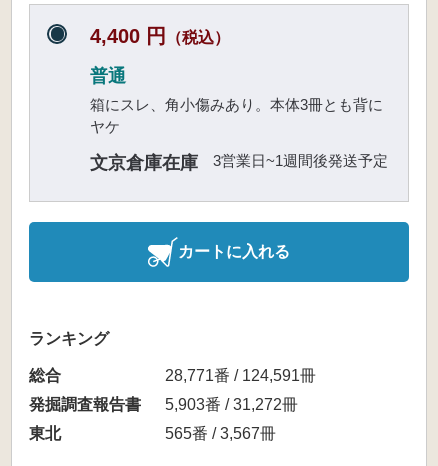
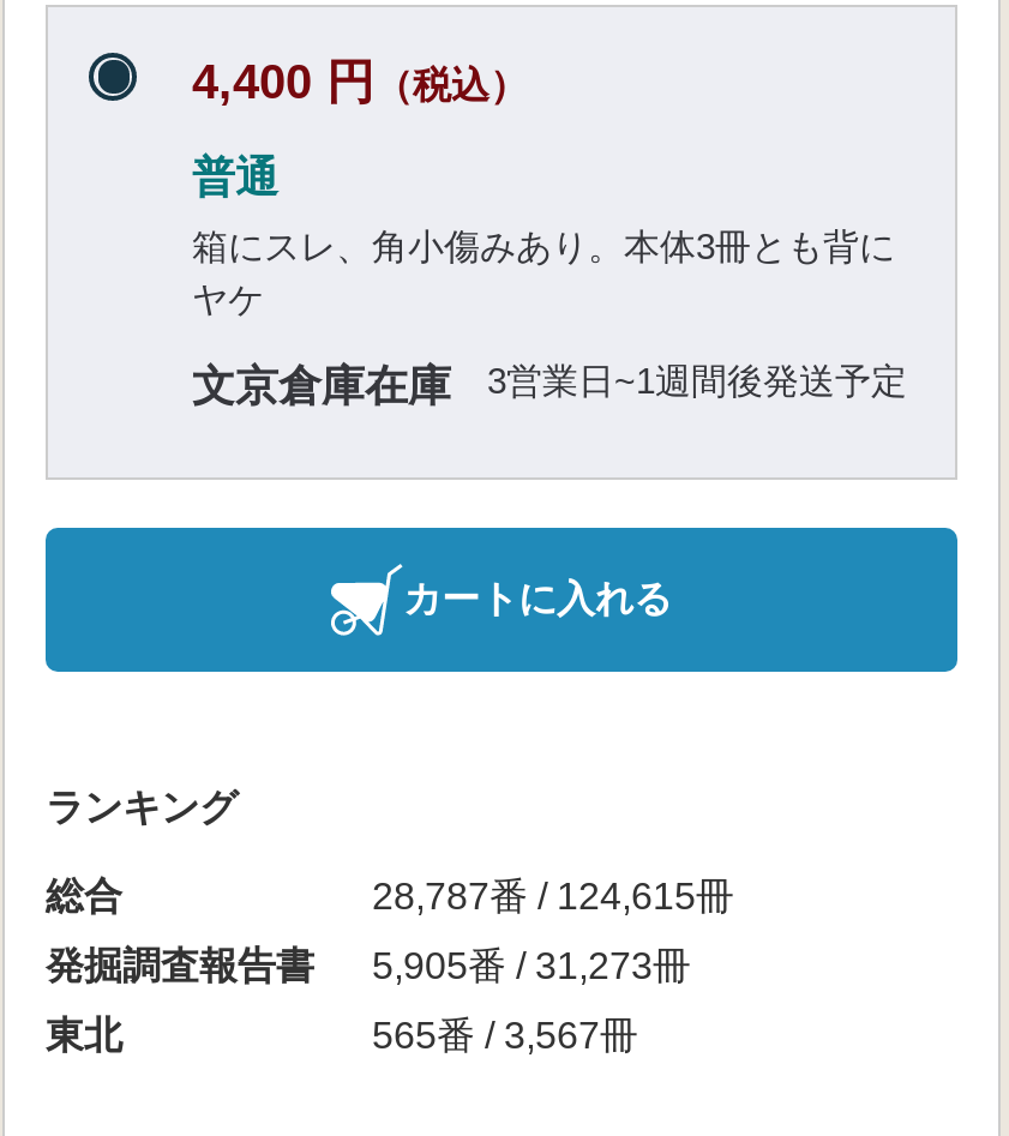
[165,367,316,384] 28,771番 / 124,591冊 -> [372,876,734,916] 28,787番 / 124,615冊
[29,396,298,413] 発掘調査報告書 5,903番 / 31,272冊 -> [46,945,691,986] 発掘調査報告書 5,905番 / 31,273冊

